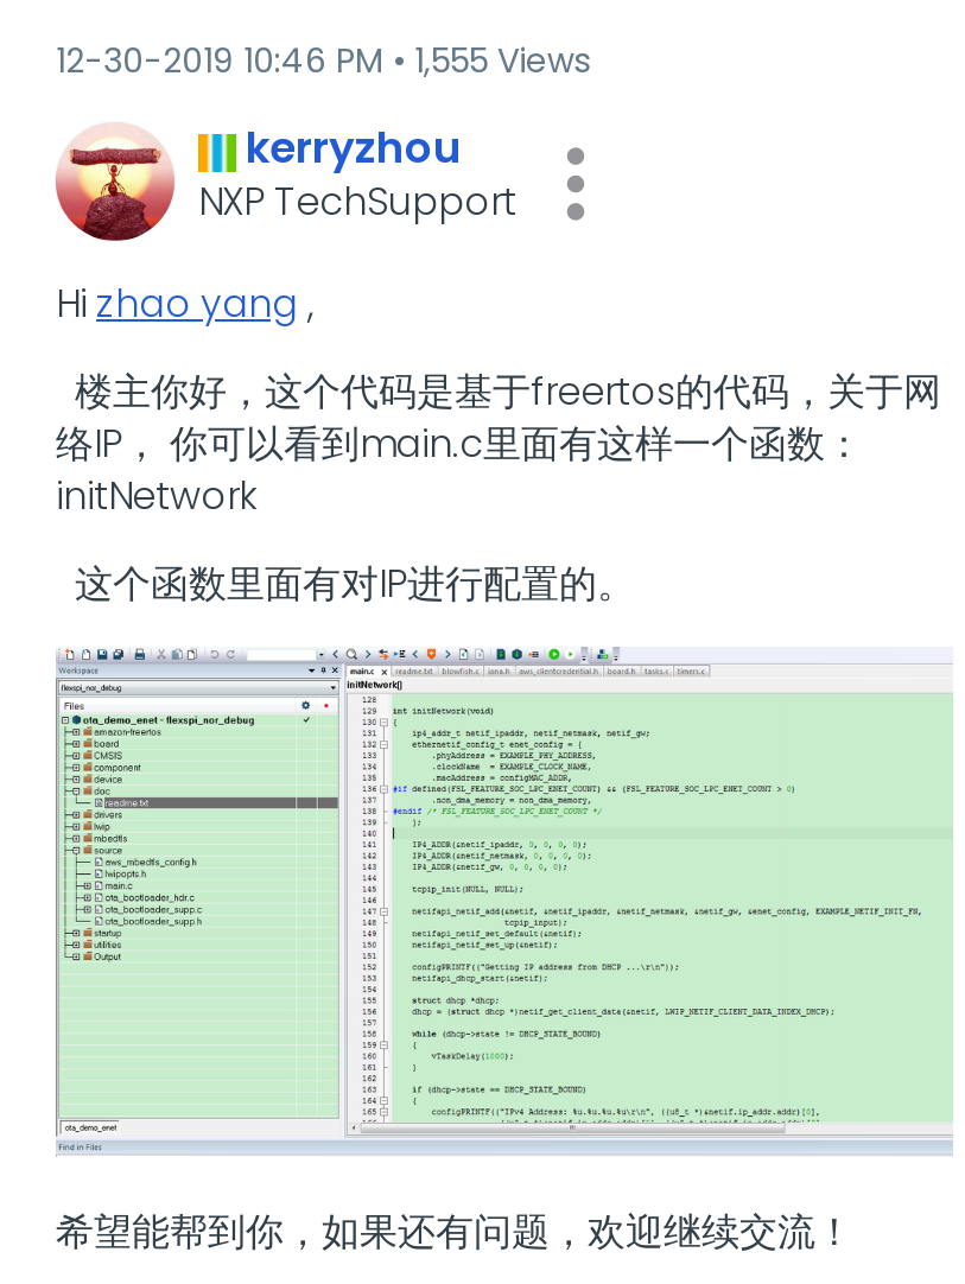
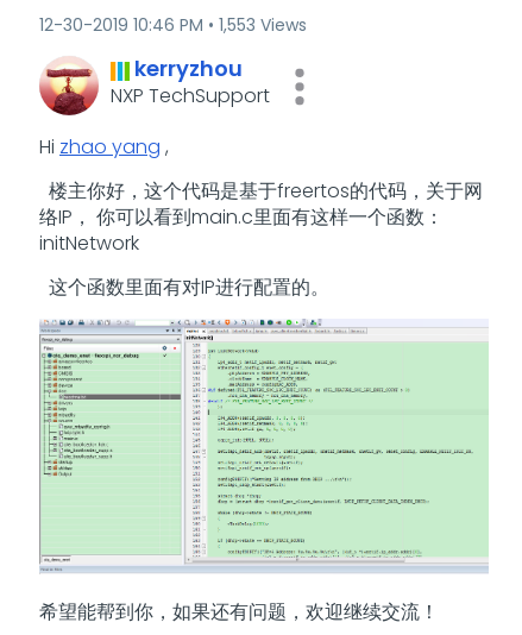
[56,37,590,84] 12-30-2019 10:46 PM 1,555 Views -> [39,13,307,37] 12-30-2019 10:46 PM 1,553 Views

